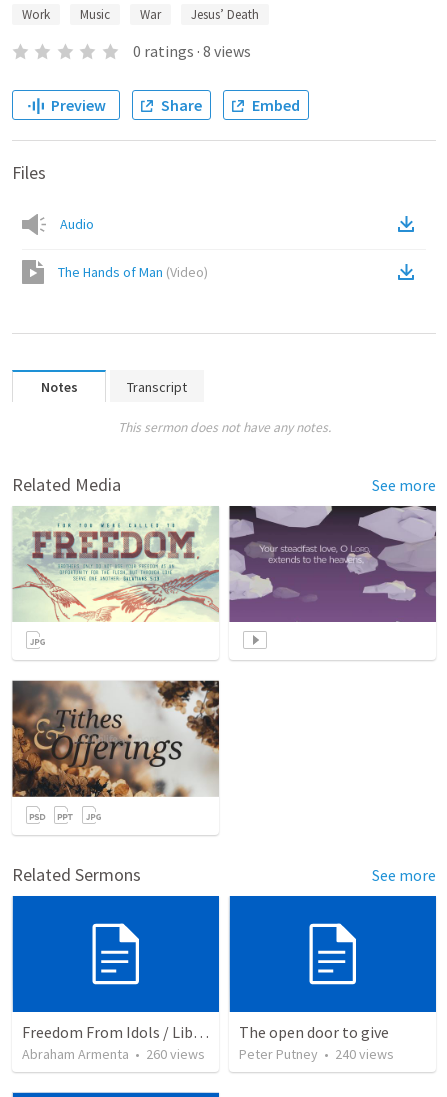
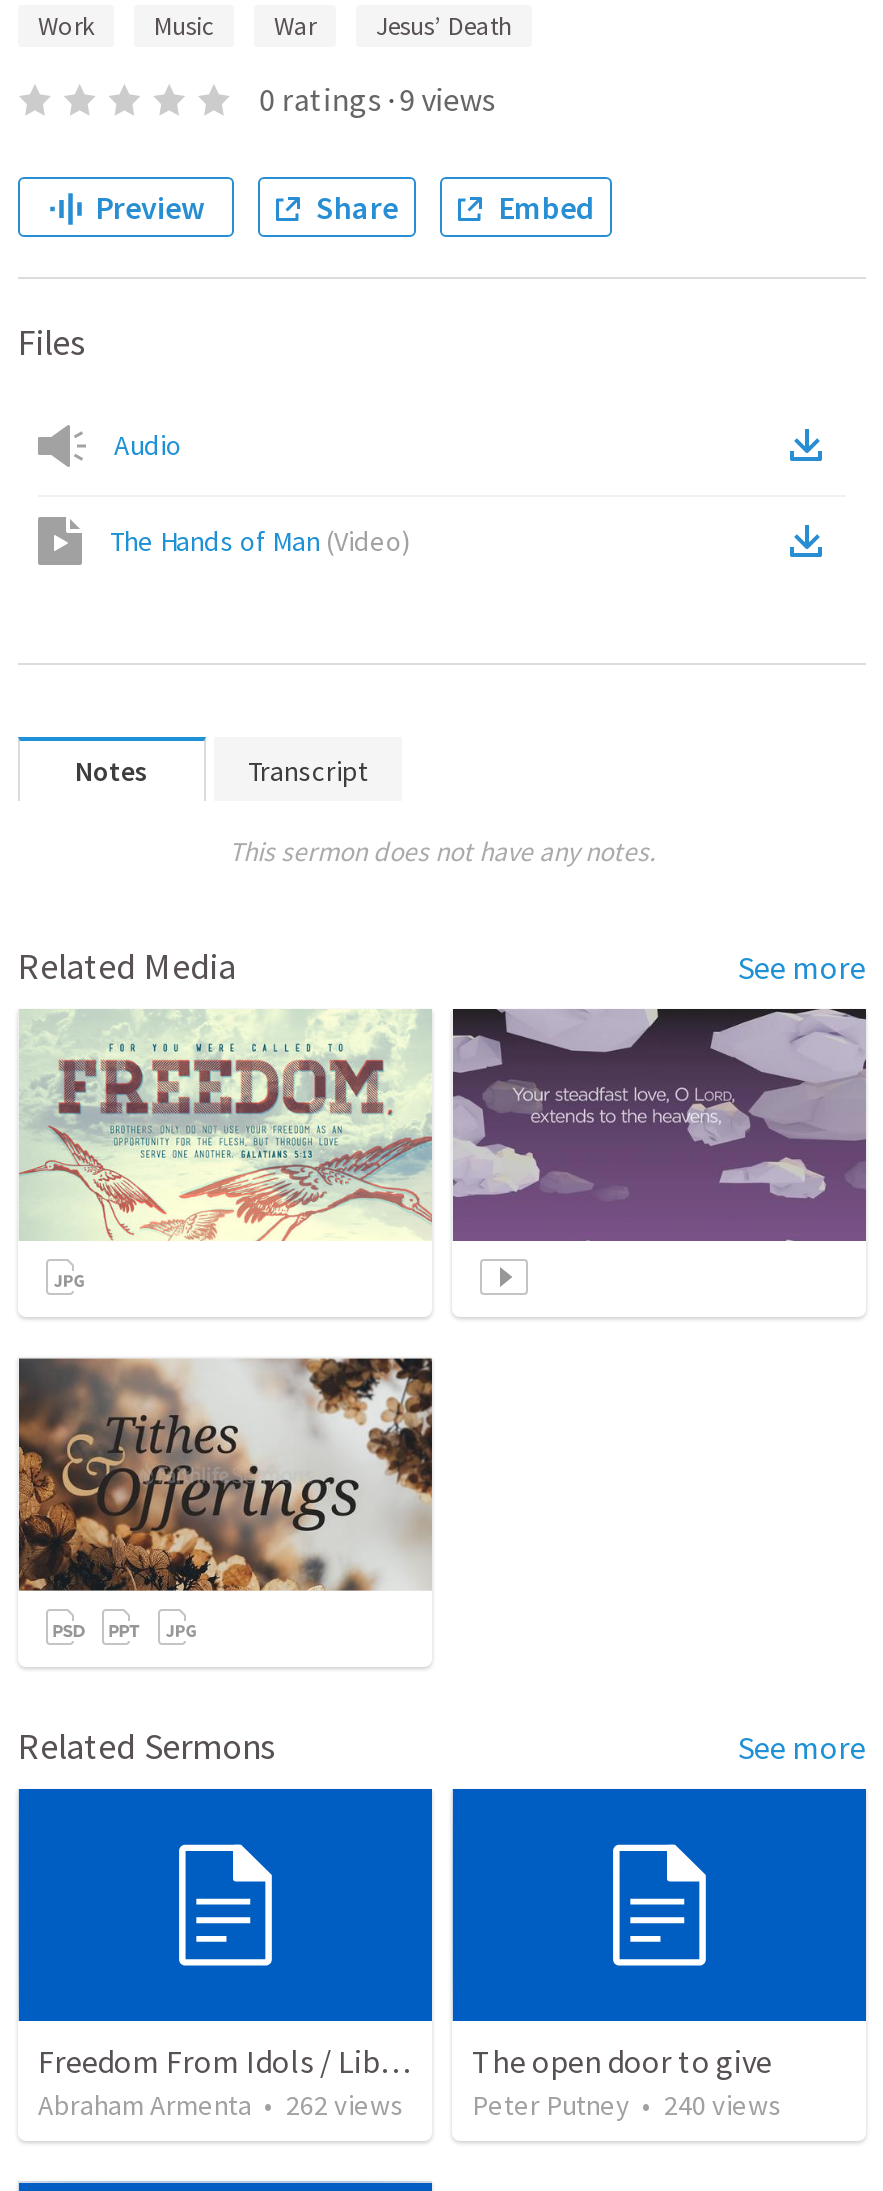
[133,41,251,61] 0 ratings · 8 views -> [259,79,495,119] 0 ratings · 9 views
[22,1045,205,1063] Abraham Armenta • 260 views -> [38,2088,404,2124] Abraham Armenta • 262 views

